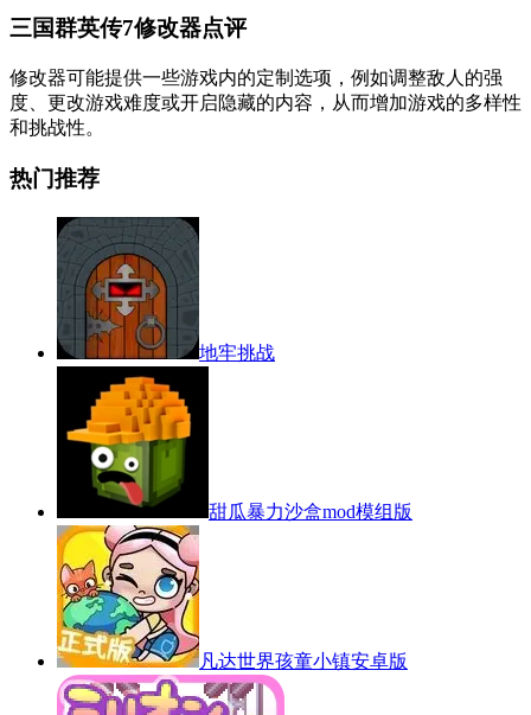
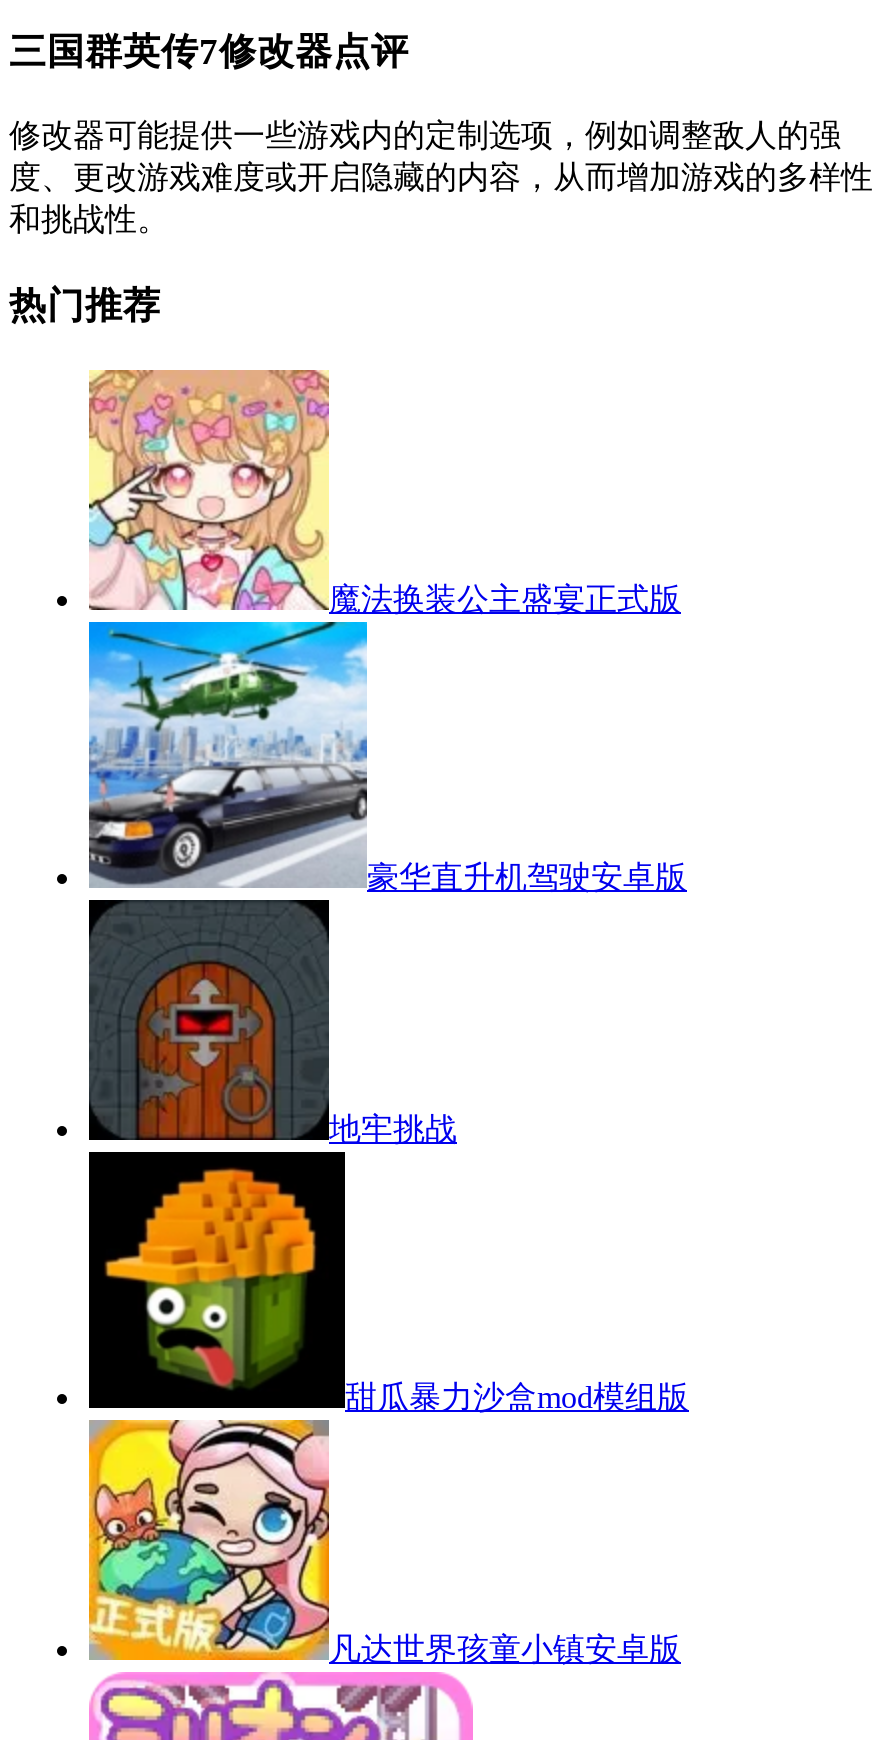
none -> [87,368,681,888] [image] | 魔法换装公主盛宴正式版
none -> [367,859,687,893] 豪华直升机驾驶安卓版

